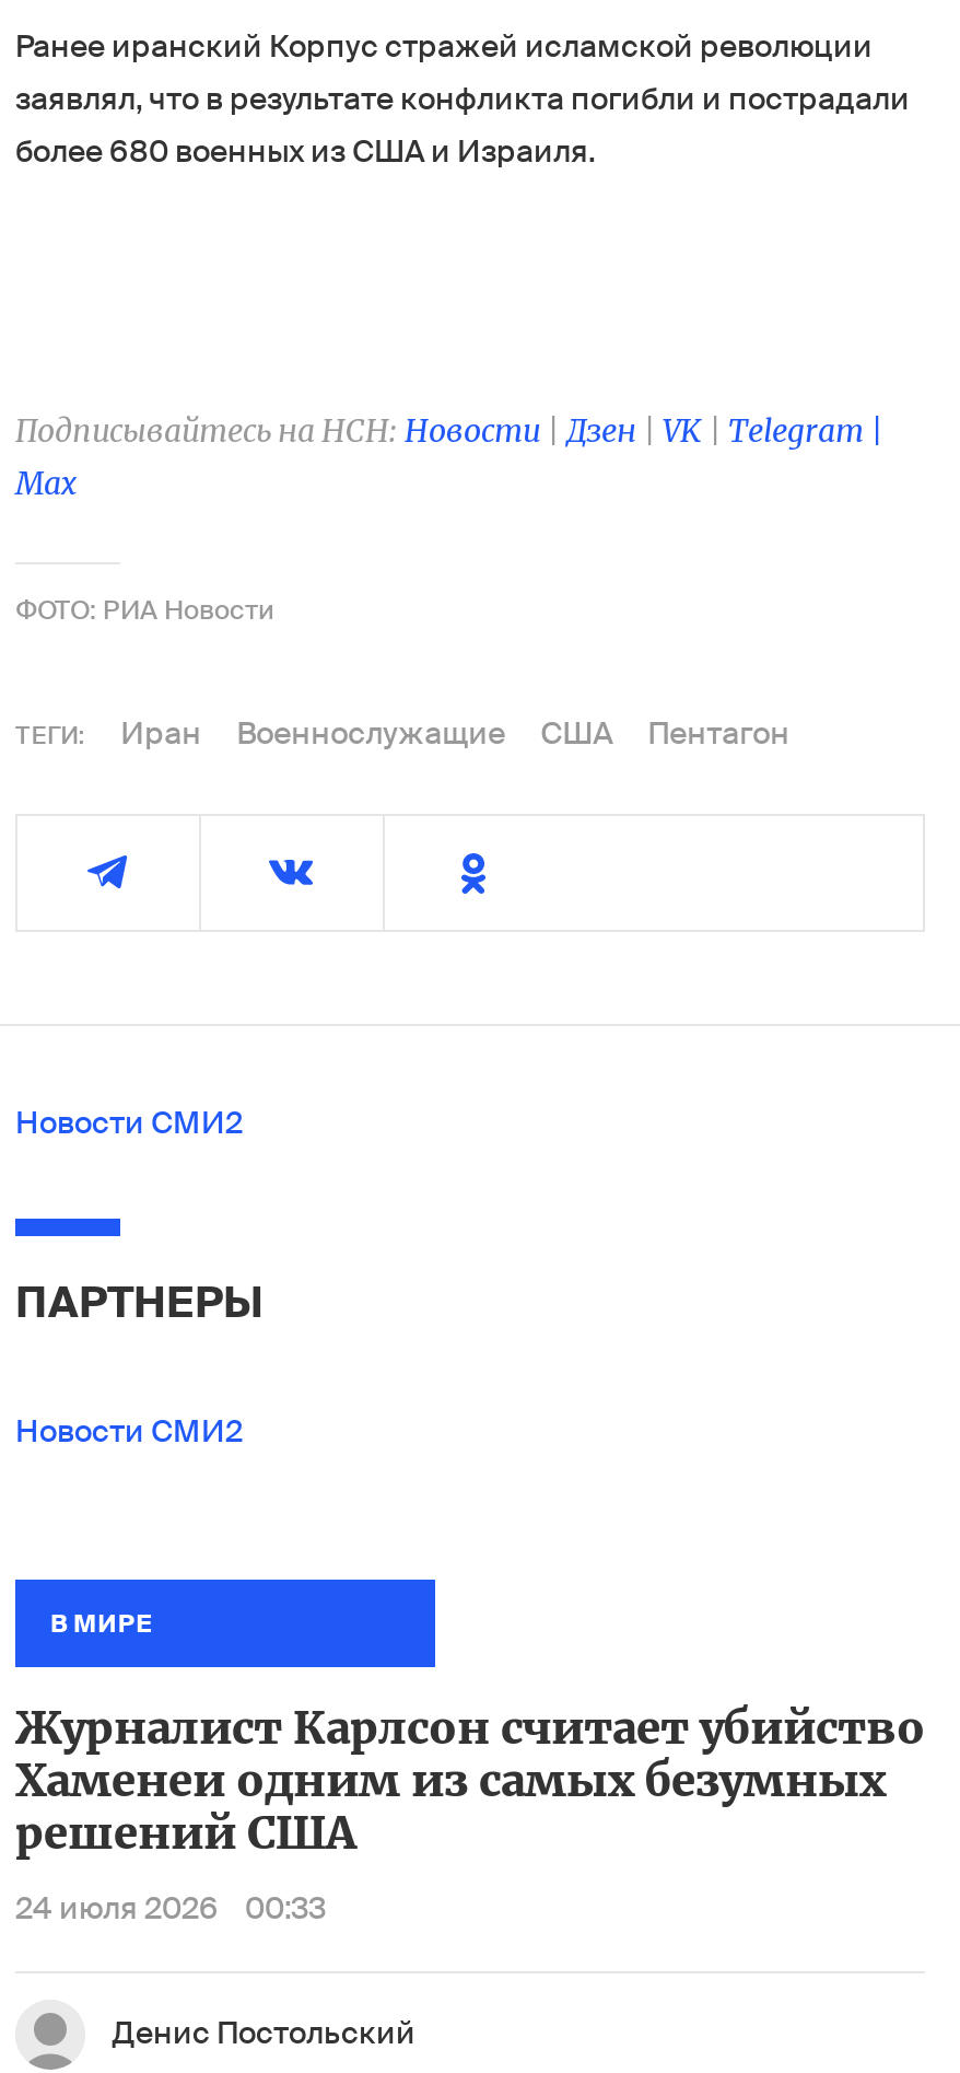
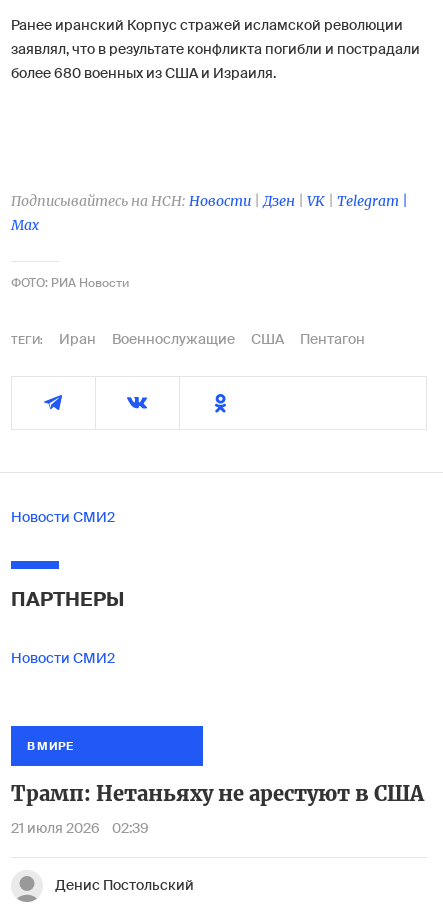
[15,1700,925,1860] Журналист Карлсон считает убийство | Хаменеи одним из самых безумных | решений США -> [11,781,424,806] Трамп: Нетаньяху не арестуют в США
[15,1888,326,1928] 24 июля 2026 | 00:33 -> [11,819,149,837] 21 июля 2026 | 02:39

